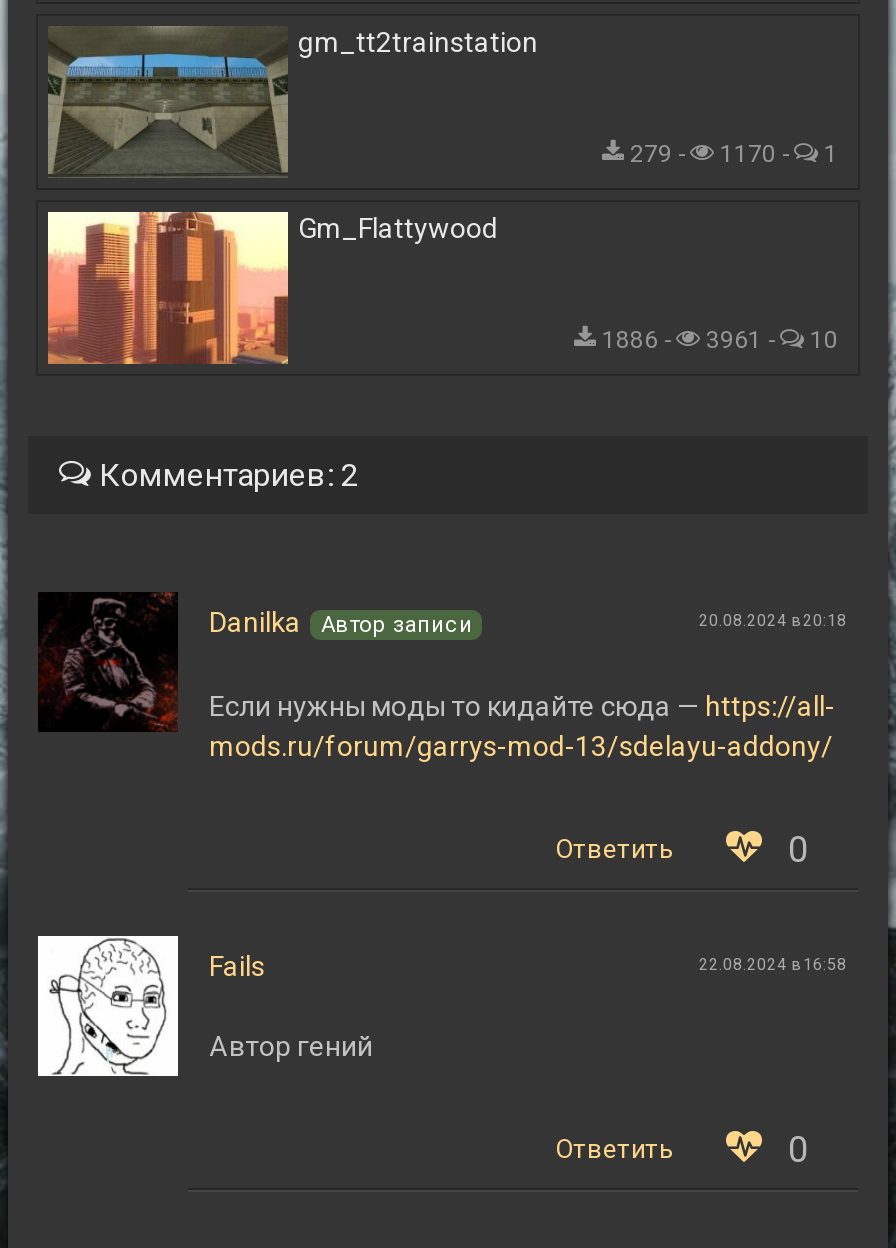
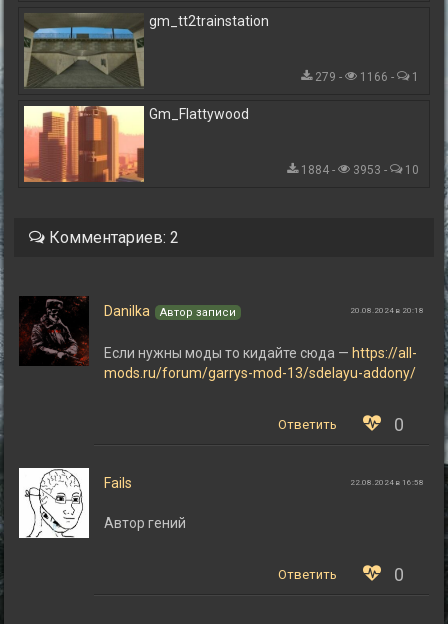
[624,141,838,169] 279 - 1170 - 1 -> [312,70,419,84] 279 - 1166 - 1
[596,327,676,355] 1886 - -> [298,163,338,177] 1884 -
[700,327,780,355] 3961 - -> [350,163,390,177] 3953 -

